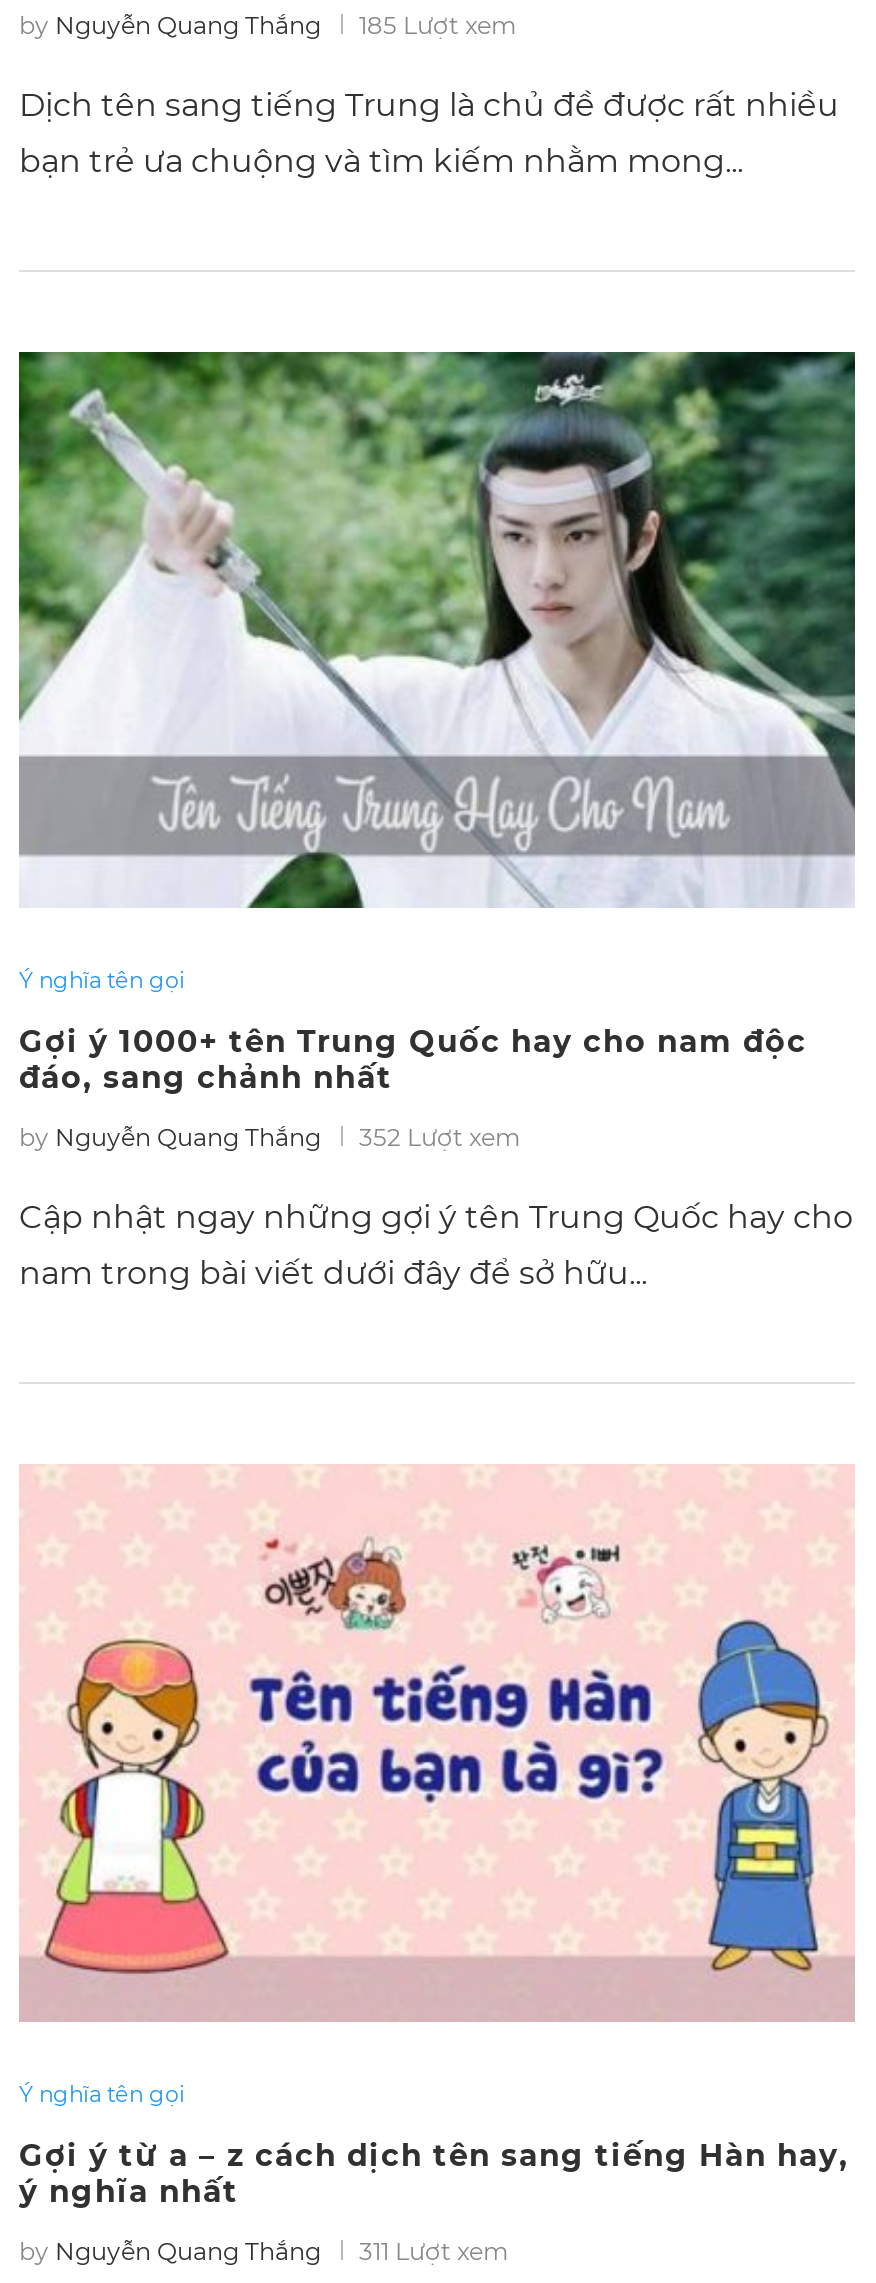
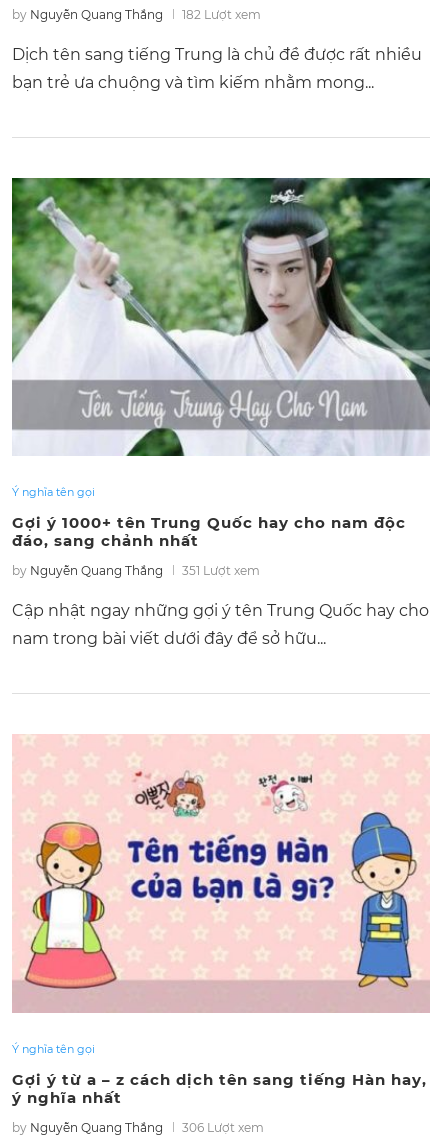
[19,10,517,40] by Nguyễn Quang Thắng 185 Lượt xem -> [12,7,261,22] by Nguyễn Quang Thắng 182 Lượt xem
[19,1123,521,1153] by Nguyễn Quang Thắng 352 Lượt xem -> [12,563,260,578] by Nguyễn Quang Thắng 351 Lượt xem
[19,2236,509,2266] by Nguyễn Quang Thắng 311 Lượt xem -> [12,1120,264,1135] by Nguyễn Quang Thắng 306 Lượt xem

